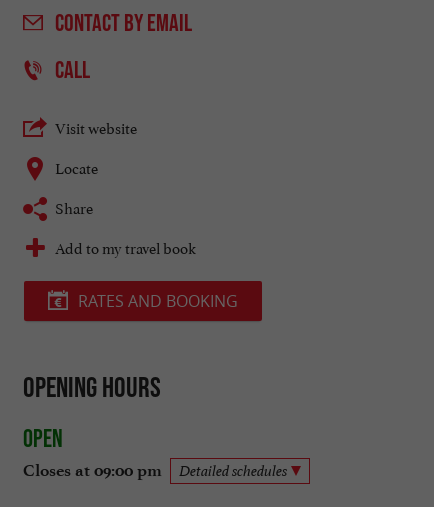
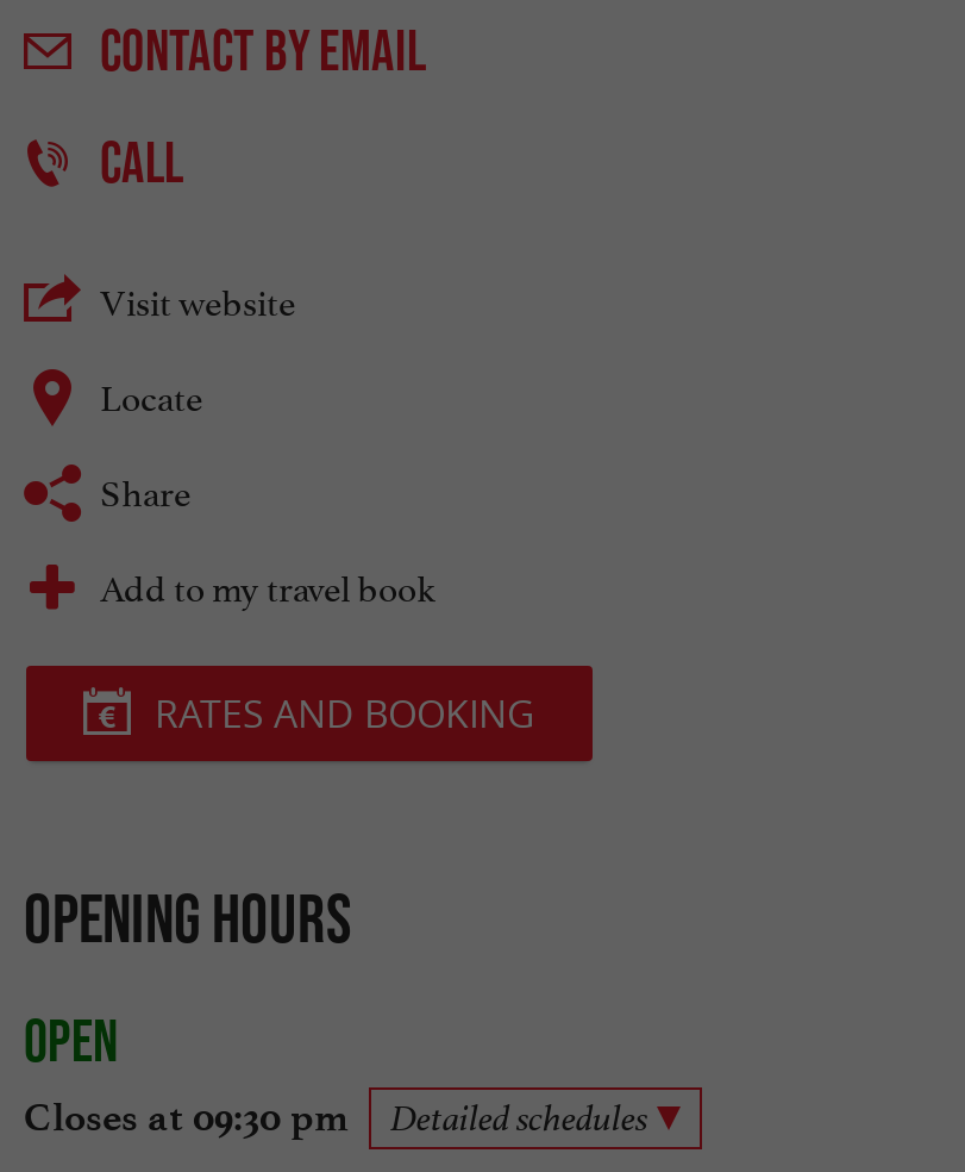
[23,461,287,480] Closes at 09:00 pm Detailed schedules -> [24,1094,647,1139] Closes at 09:30 pm Detailed schedules

